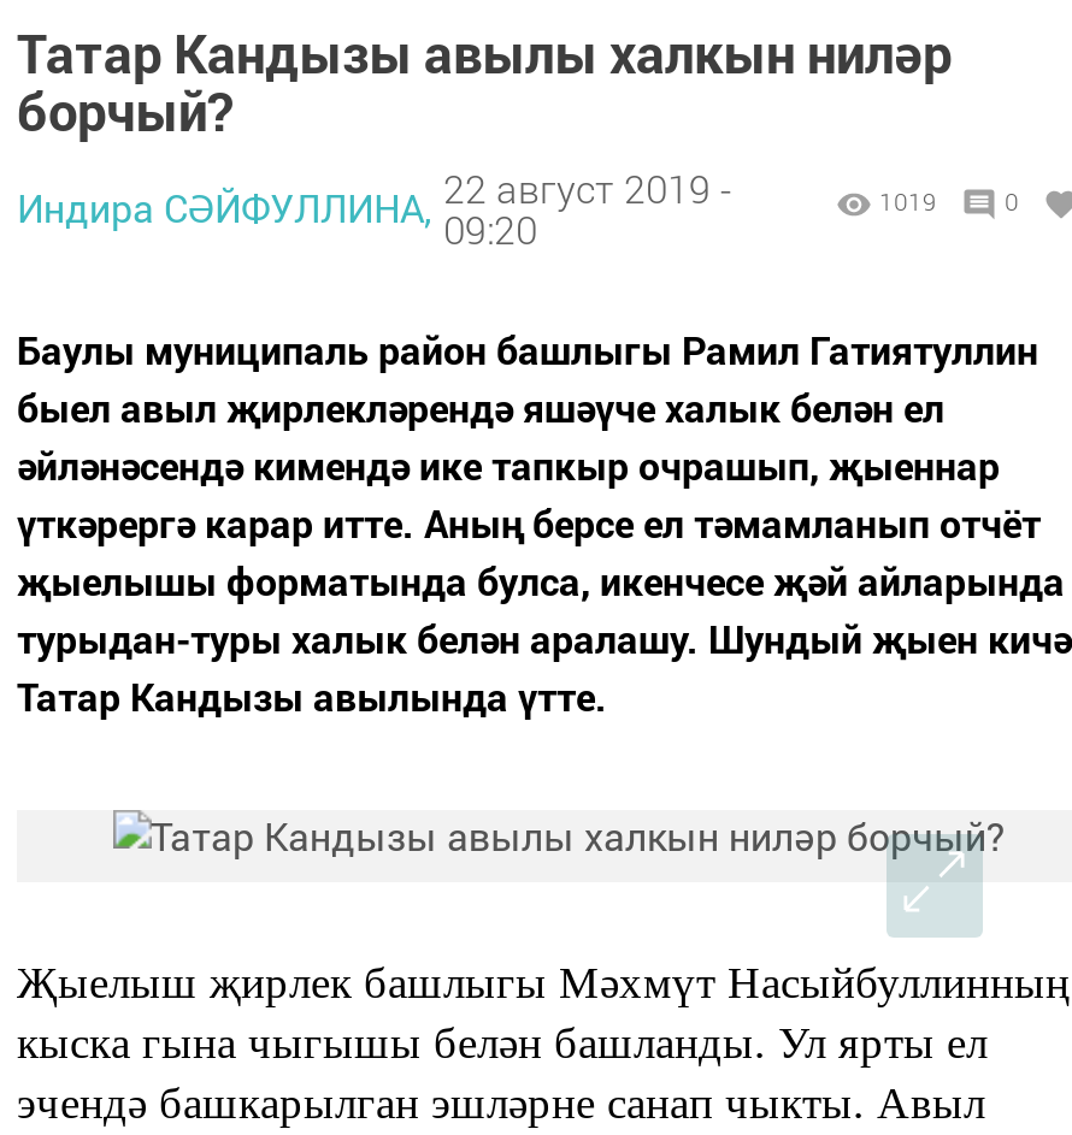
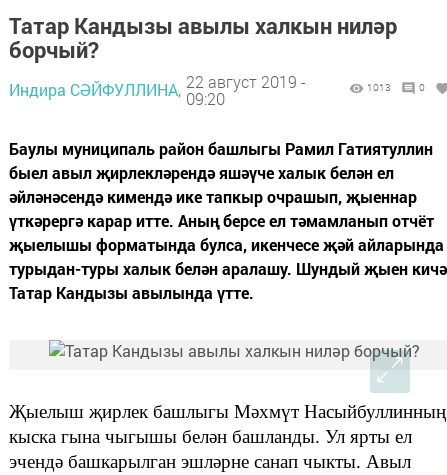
[879,187,937,219] 1019 -> [367,81,391,94] 1013

